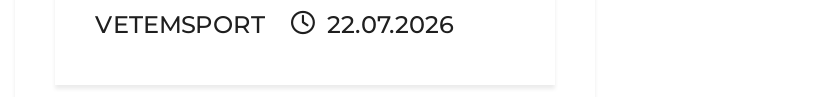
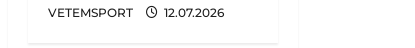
[95,9,453,39] VETEMSPORT 22.07.2026 -> [48,5,224,20] VETEMSPORT 12.07.2026

